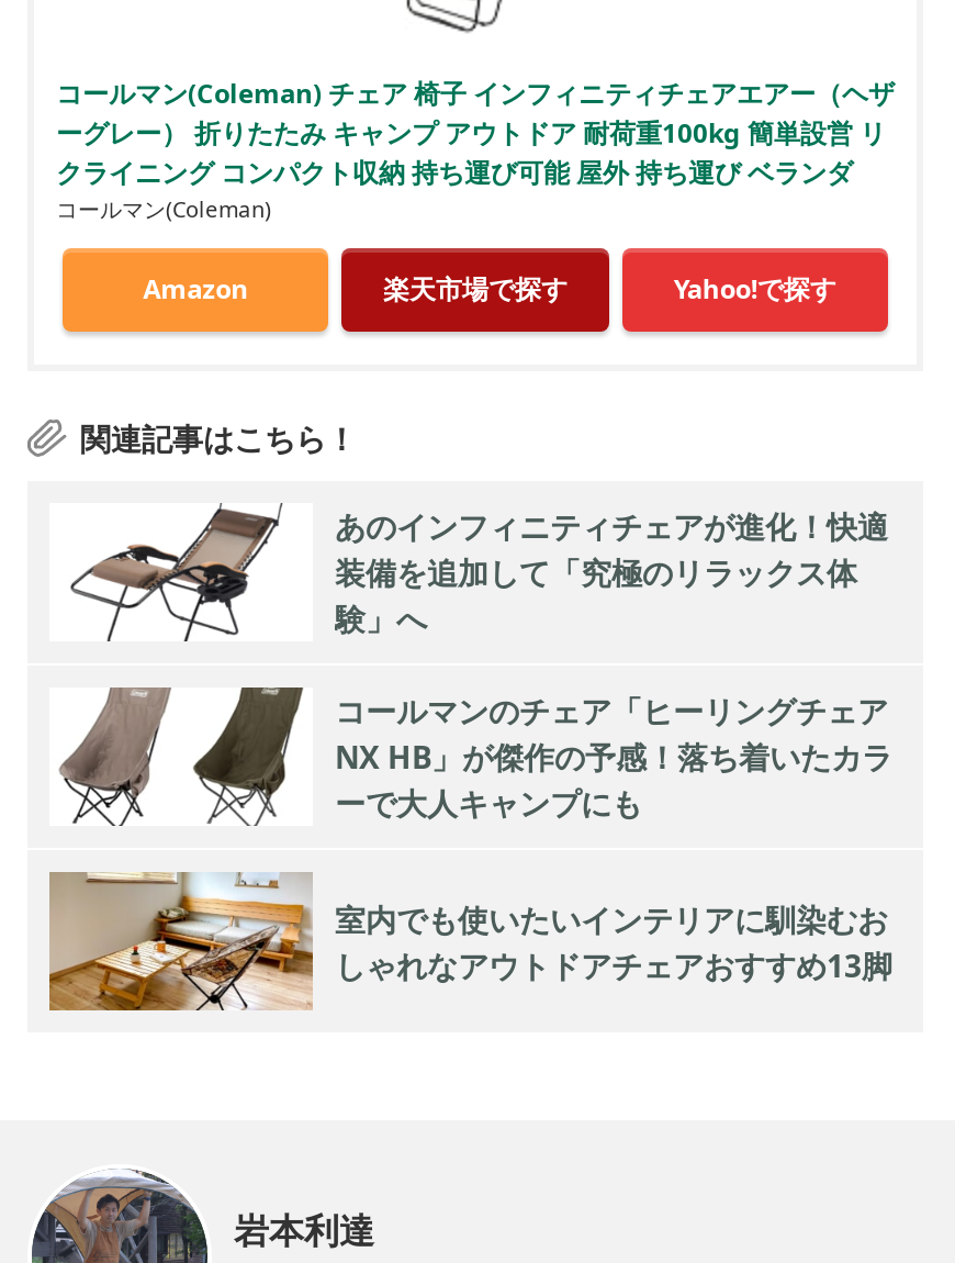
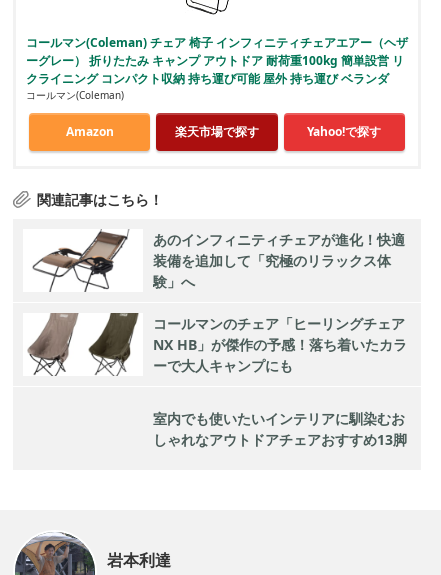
[47,870,315,1013] [image] -> none

